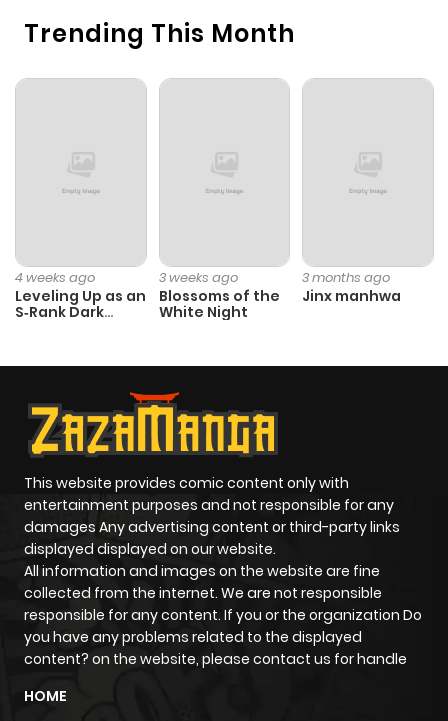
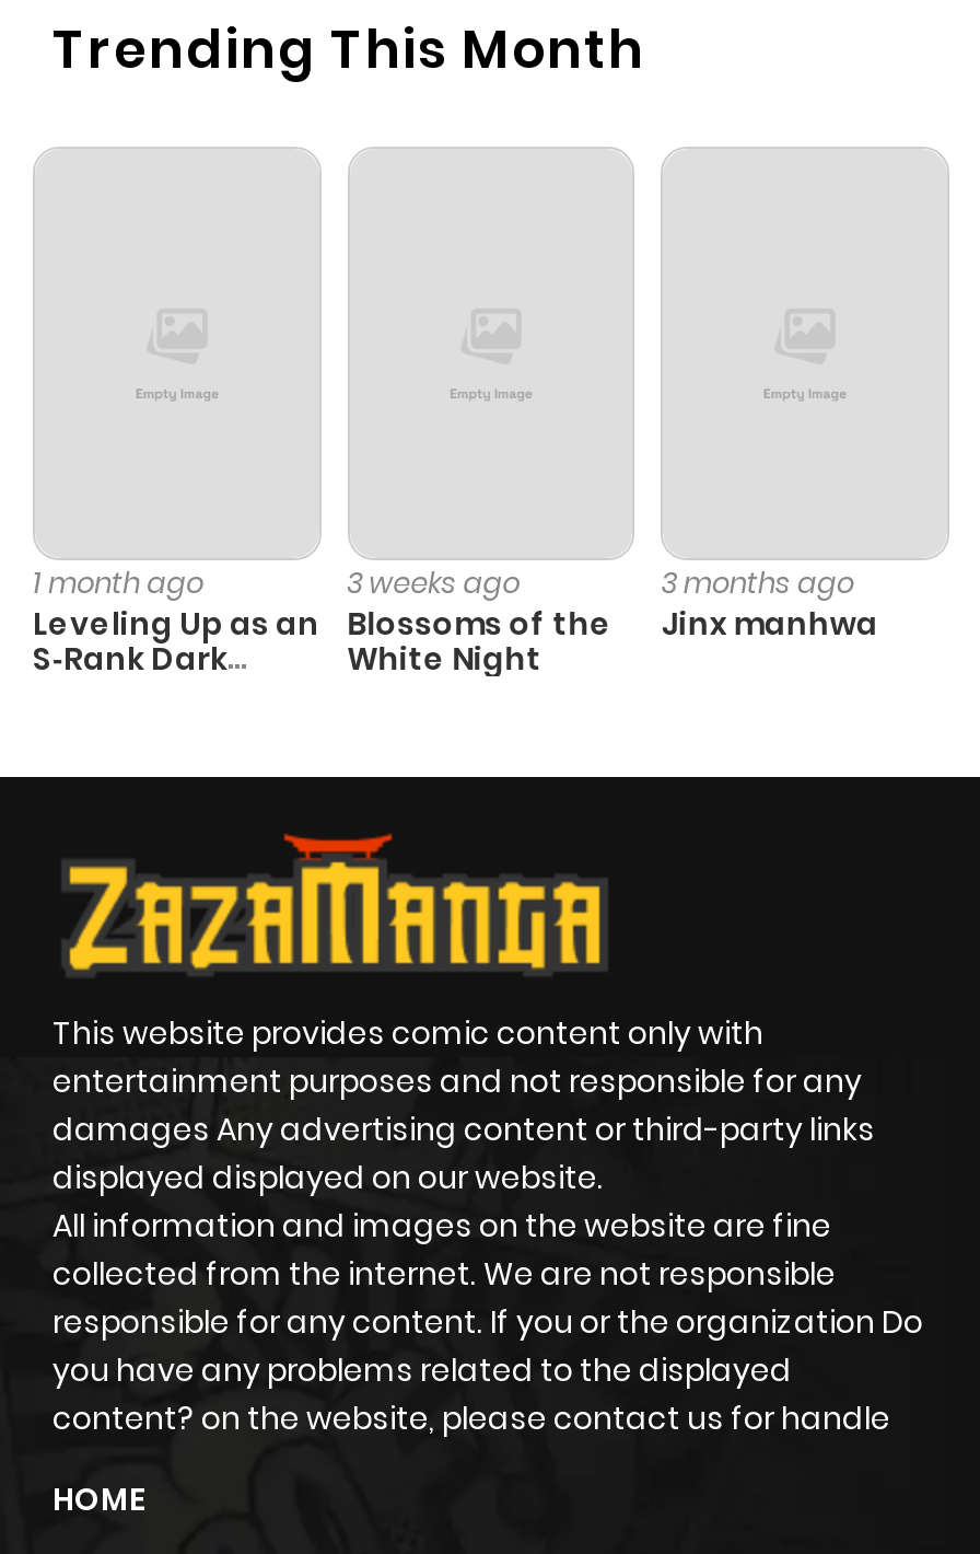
[15,268,95,287] 4 weeks ago -> [33,562,203,603] 1 month ago

